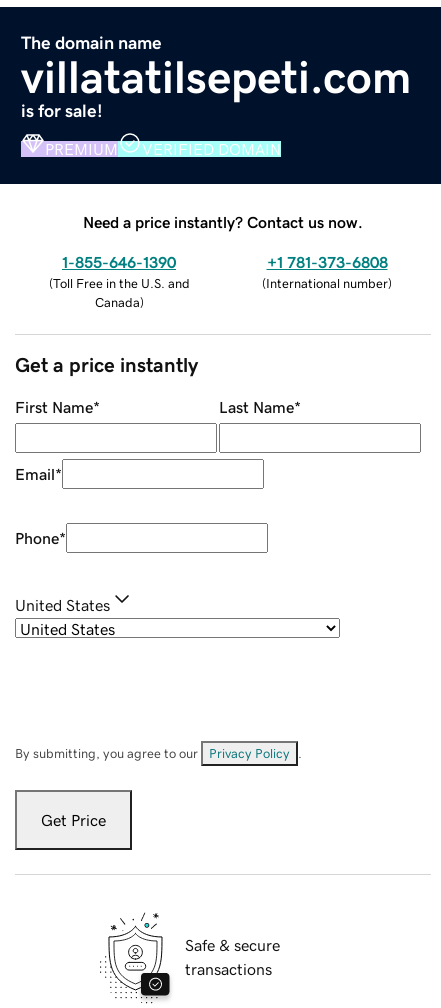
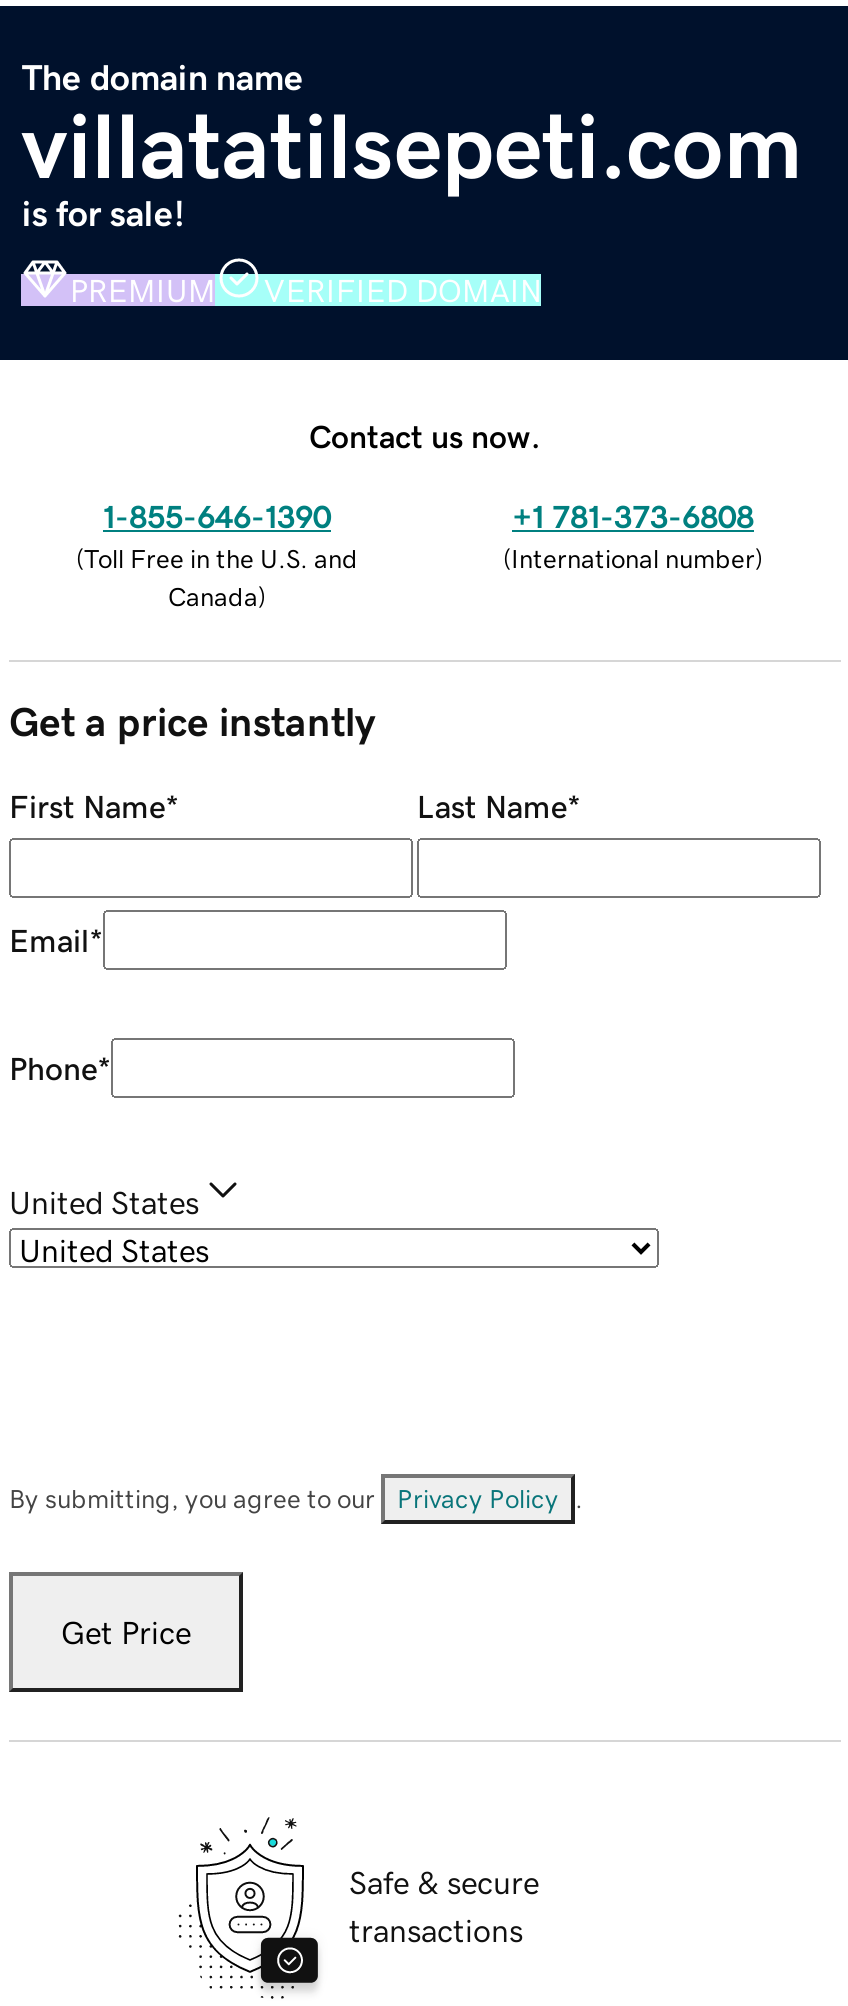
[83,214,363,230] Need a price instantly? Contact us now. -> [309,419,541,451] Contact us now.

